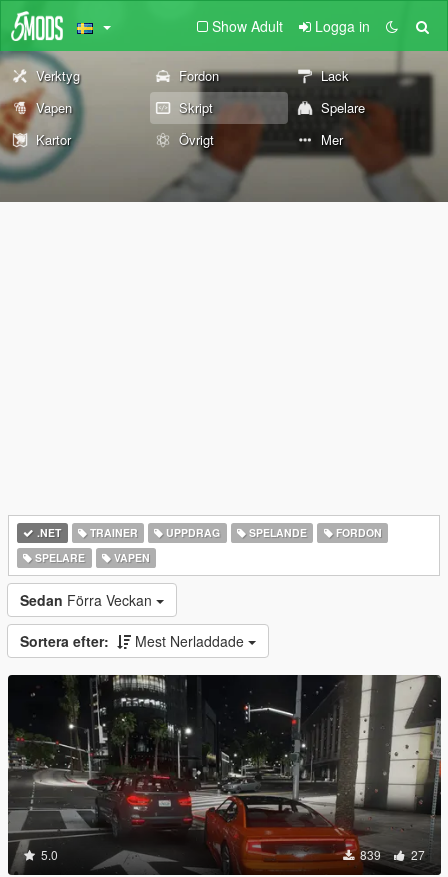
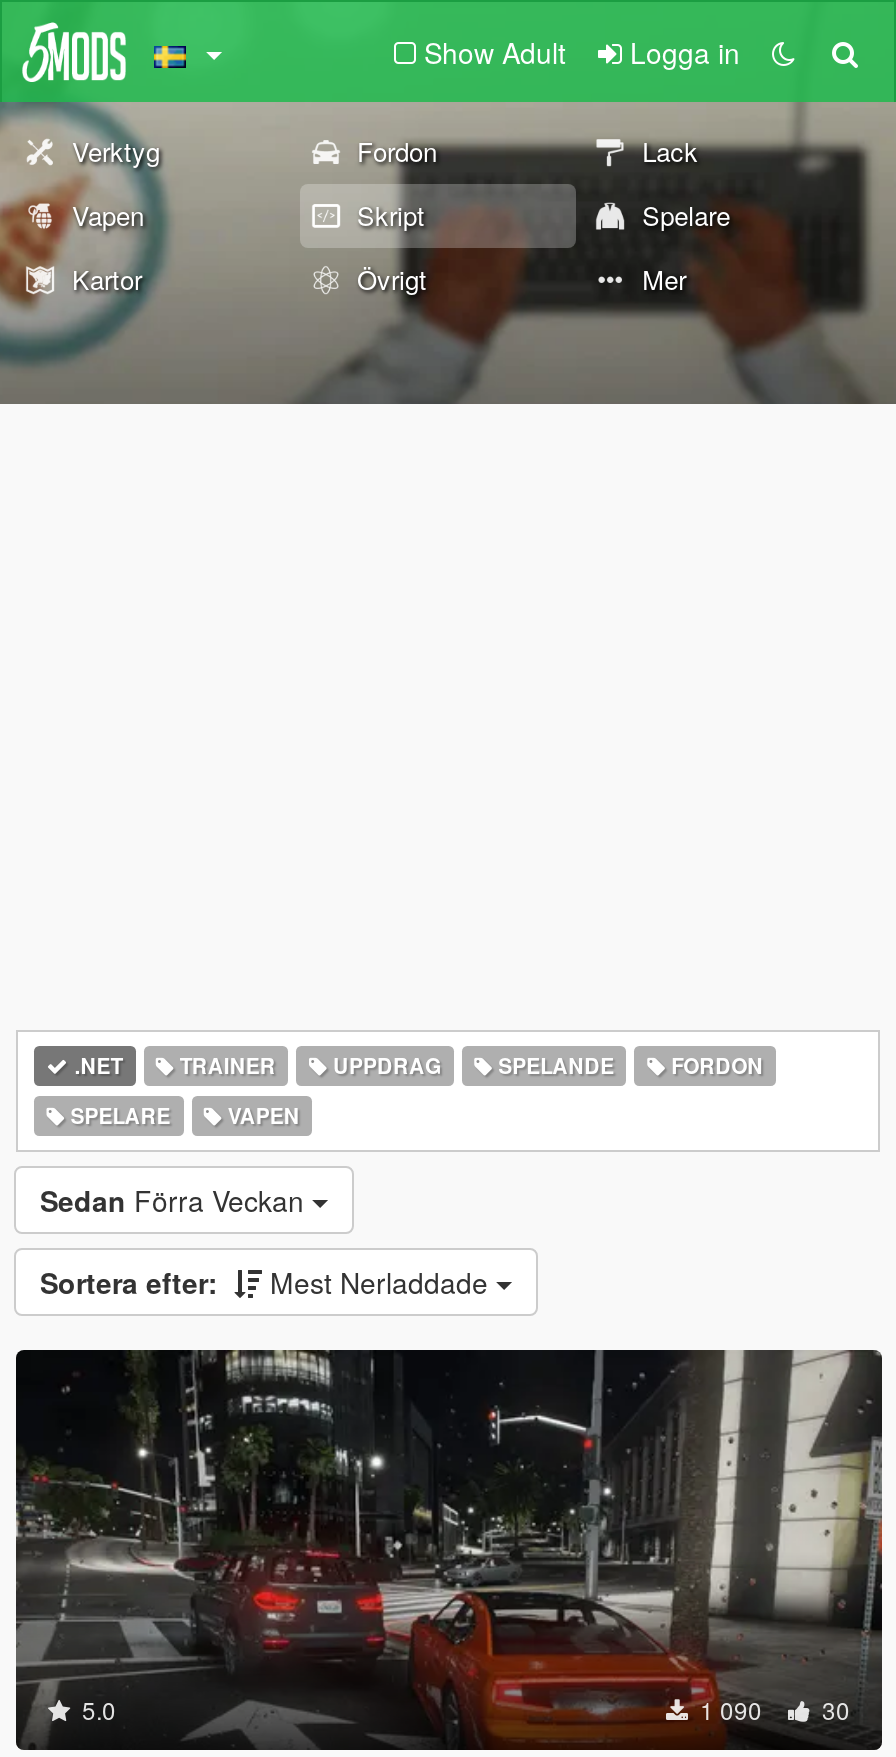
[357,846,384,863] 839 -> [694,1692,768,1726] 1 090
[408,846,425,863] 27 -> [816,1692,850,1726] 30

